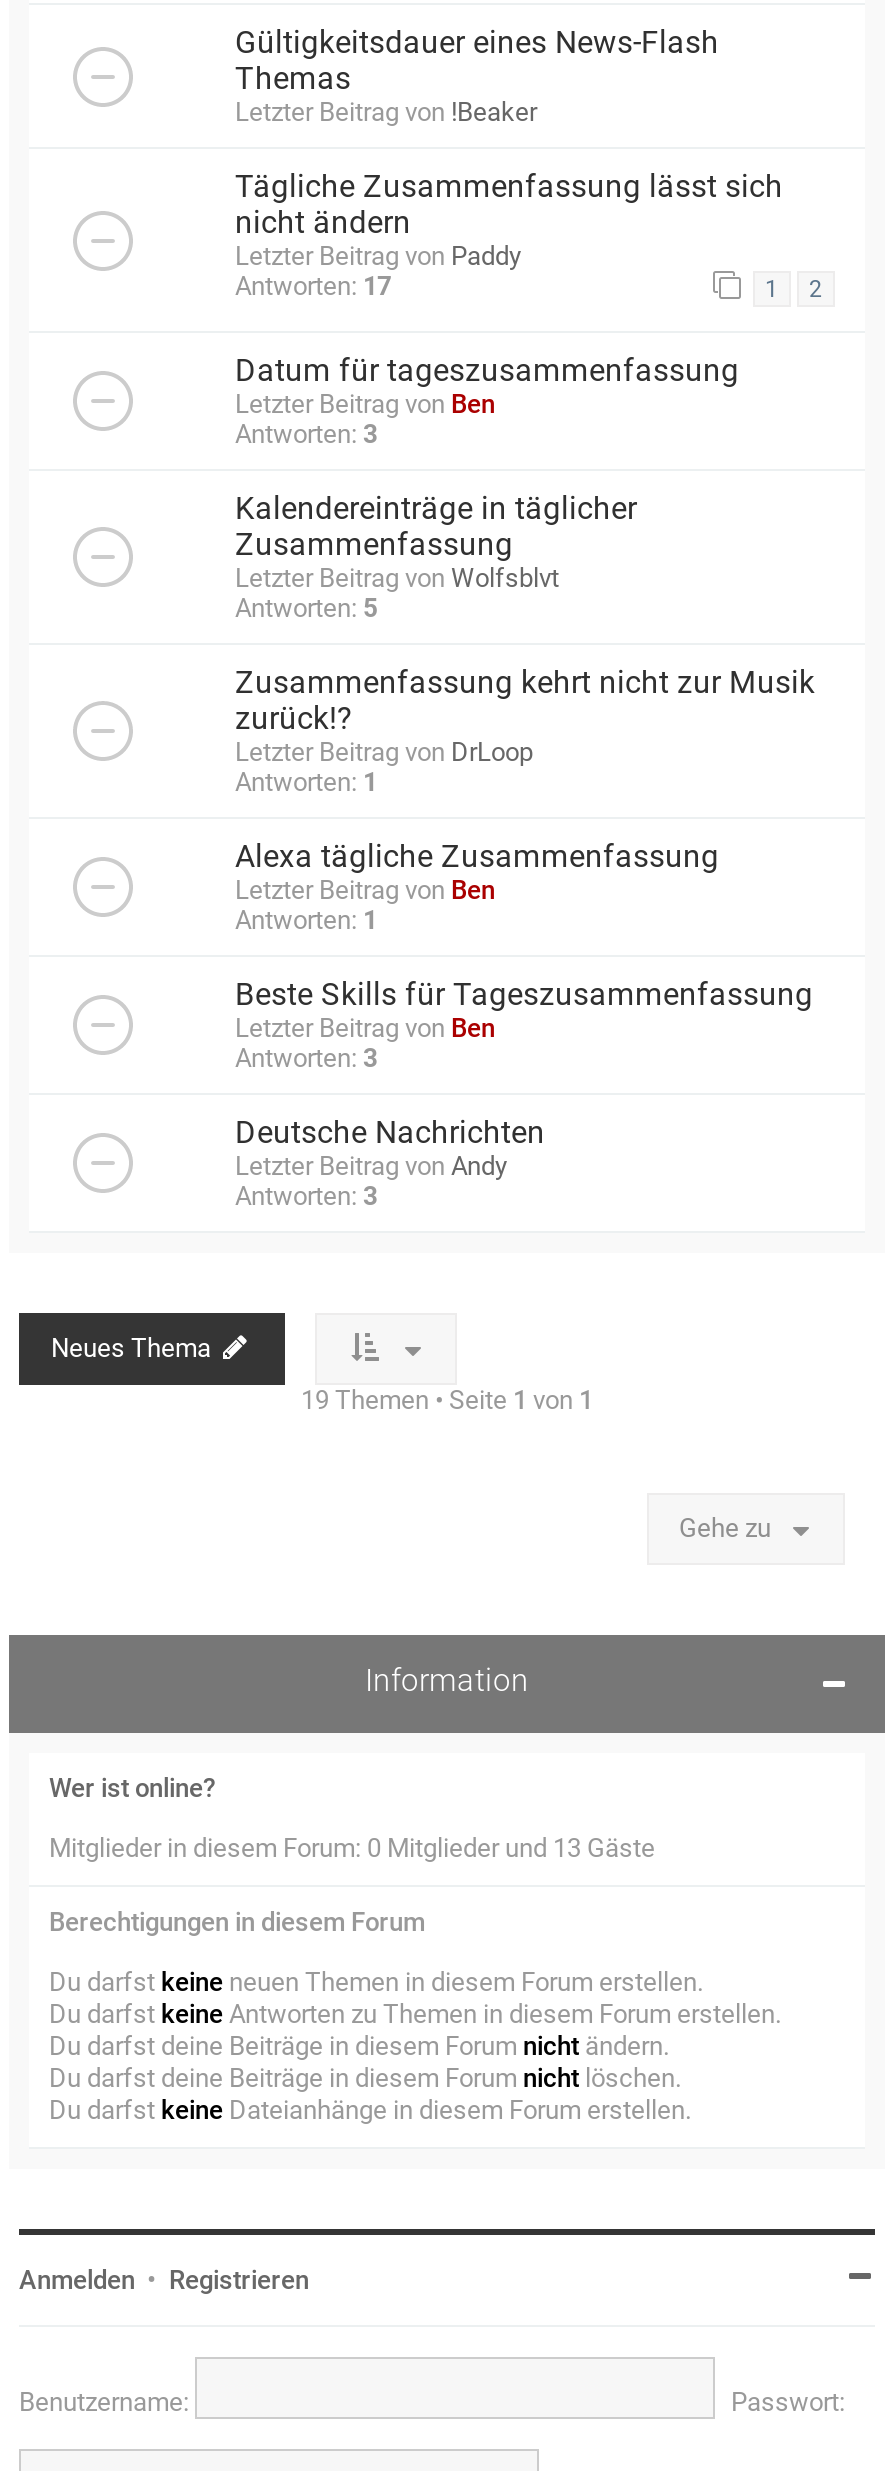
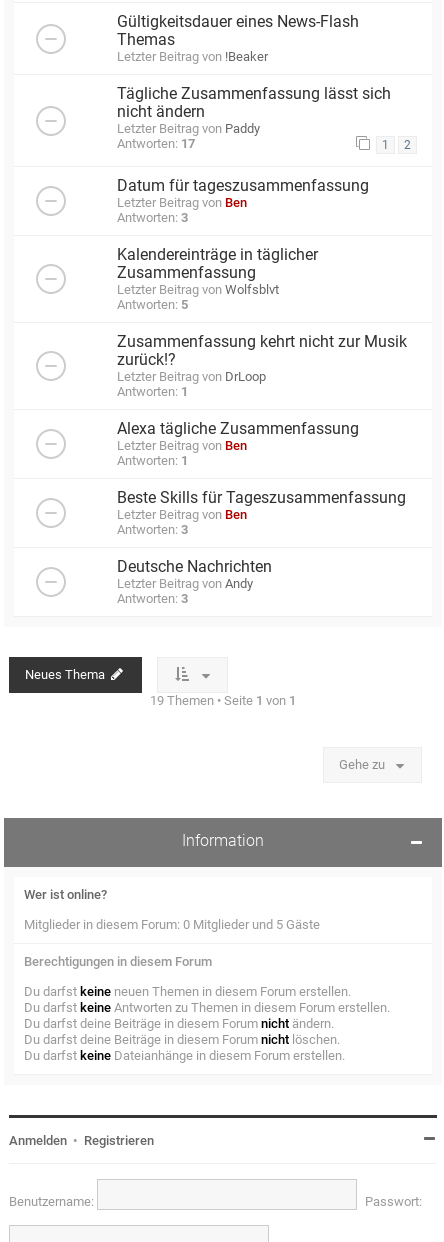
[49,1834,655,1864] Mitglieder in diesem Forum: 0 Mitglieder und 13 Gäste -> [24,917,320,932] Mitglieder in diesem Forum: 0 Mitglieder und 5 Gäste

